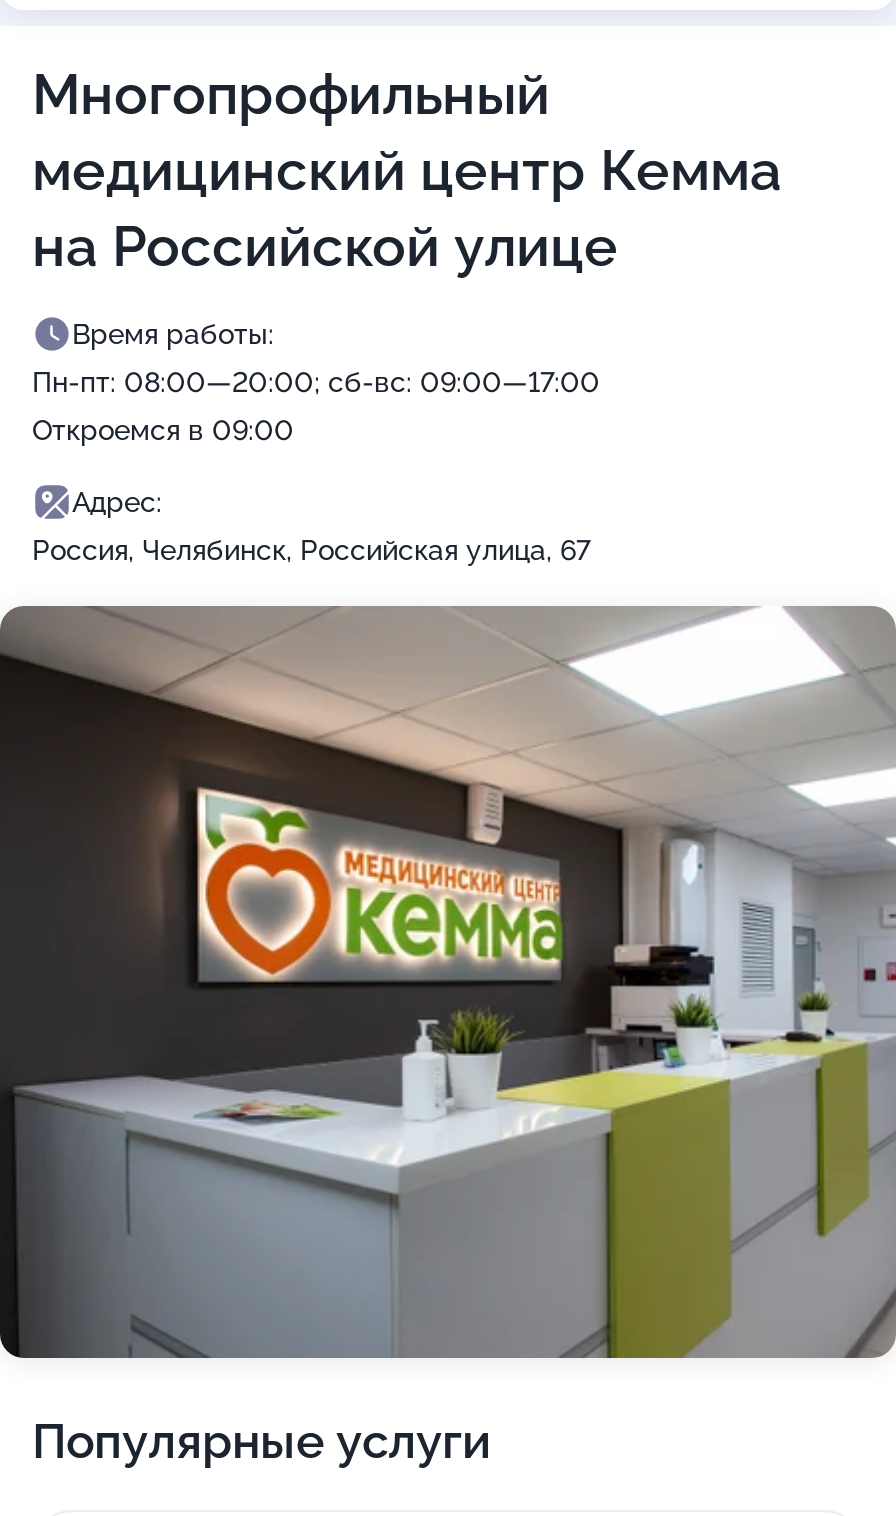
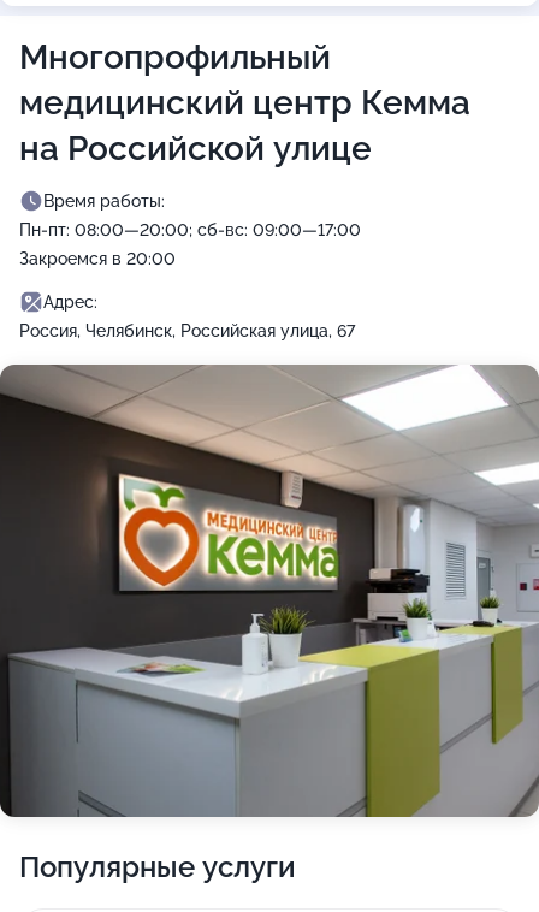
[32,414,294,446] Откроемся в 09:00 -> [19,249,176,268] Закроемся в 20:00

